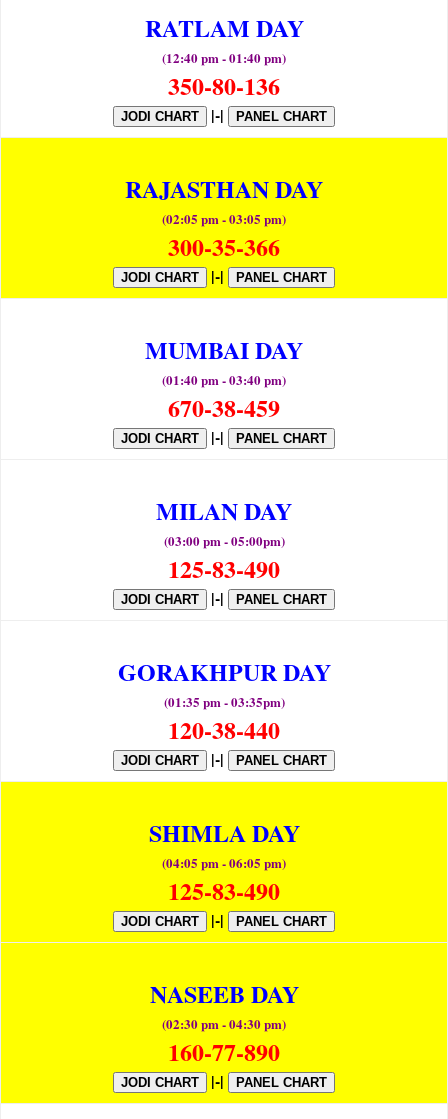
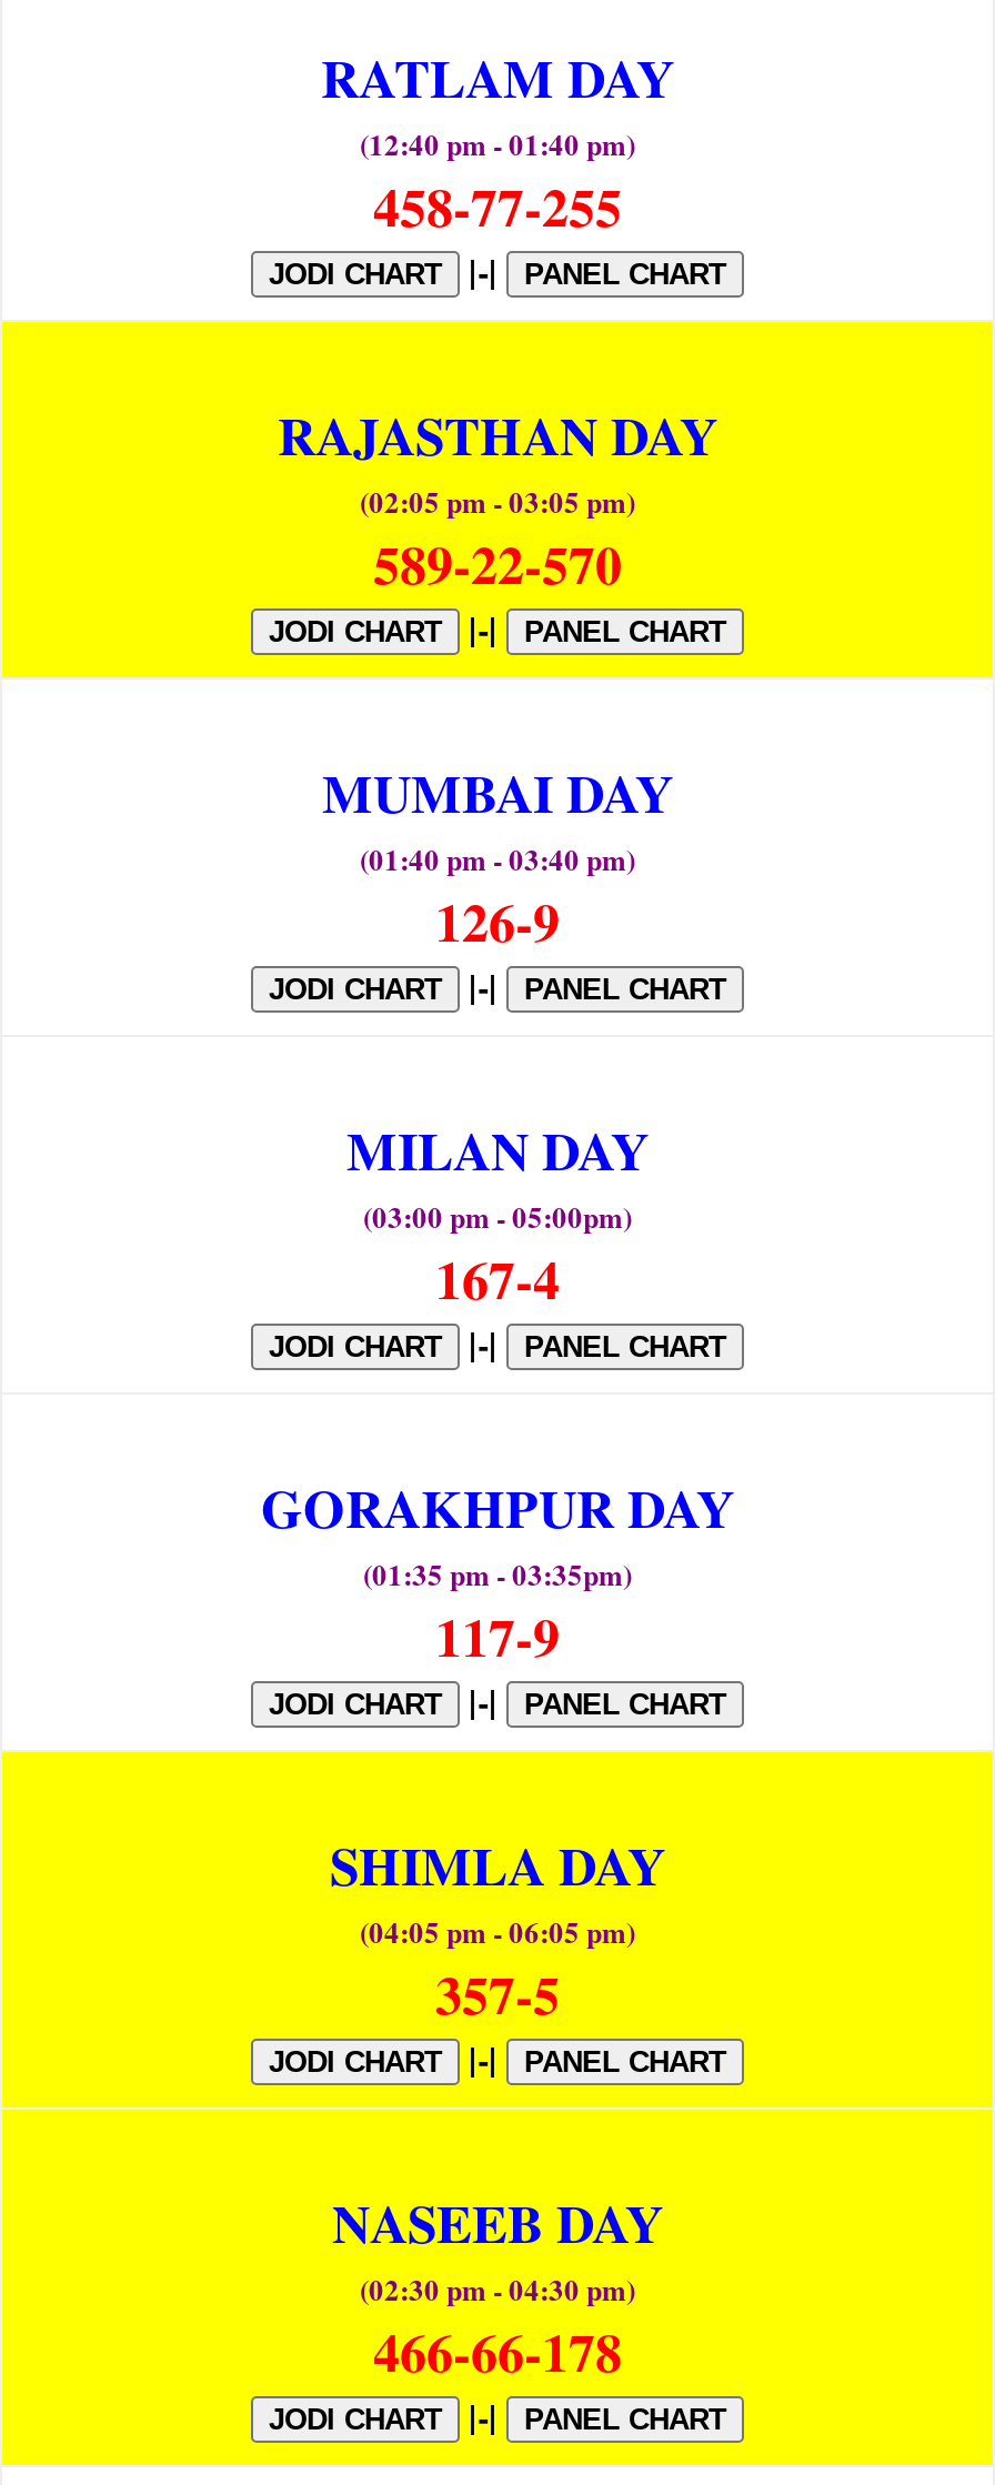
[168,68,280,103] 350-80-136 -> [373,167,622,245] 458-77-255
[168,229,280,264] 300-35-366 -> [373,525,622,602] 589-22-570
[168,390,280,425] 670-38-459 -> [435,882,560,960] 126-9
[168,551,280,586] 125-83-490 -> [435,1240,560,1317] 167-4
[168,712,280,747] 120-38-440 -> [435,1597,560,1675] 117-9
[168,873,280,908] 125-83-490 -> [435,1955,560,2032] 357-5
[168,1034,280,1069] 160-77-890 -> [373,2312,622,2390] 466-66-178

